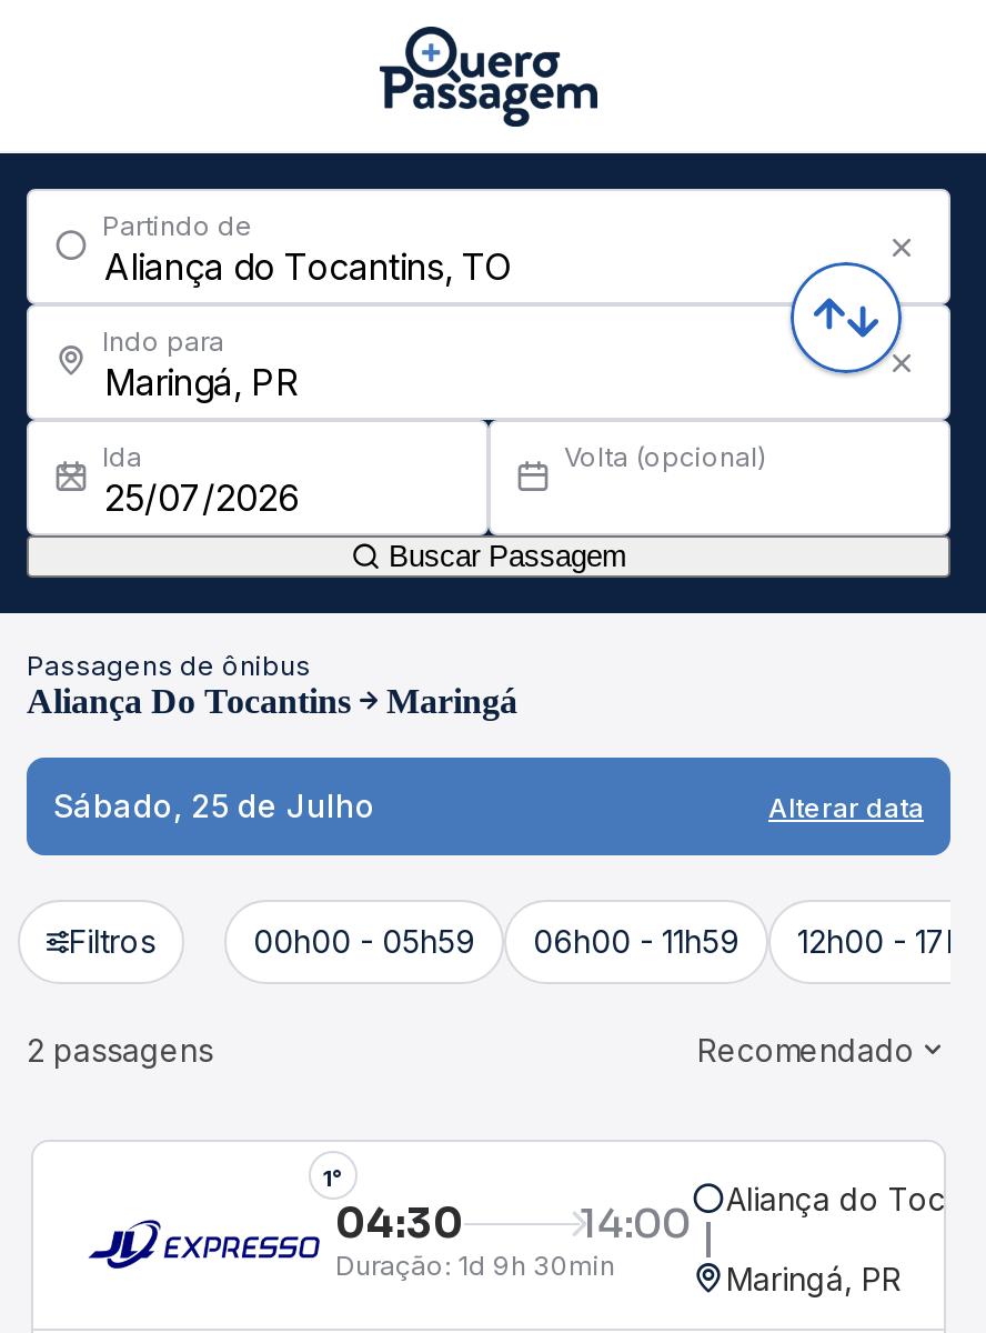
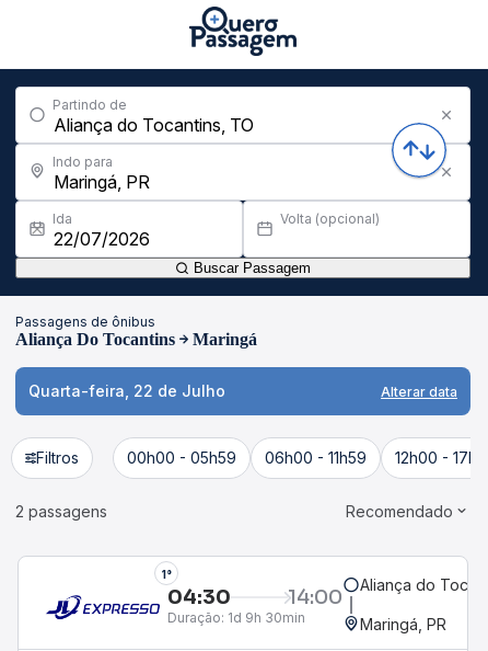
[53,786,375,824] Sábado, 25 de Julho -> [28,381,225,400] Quarta-feira, 22 de Julho

